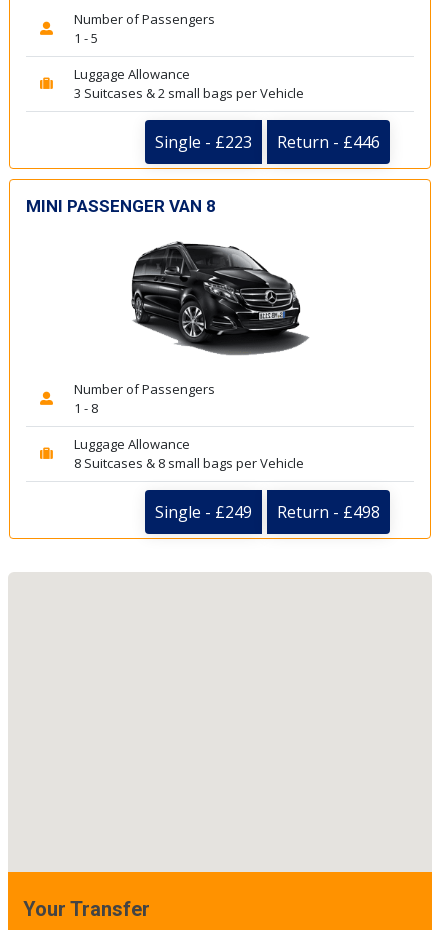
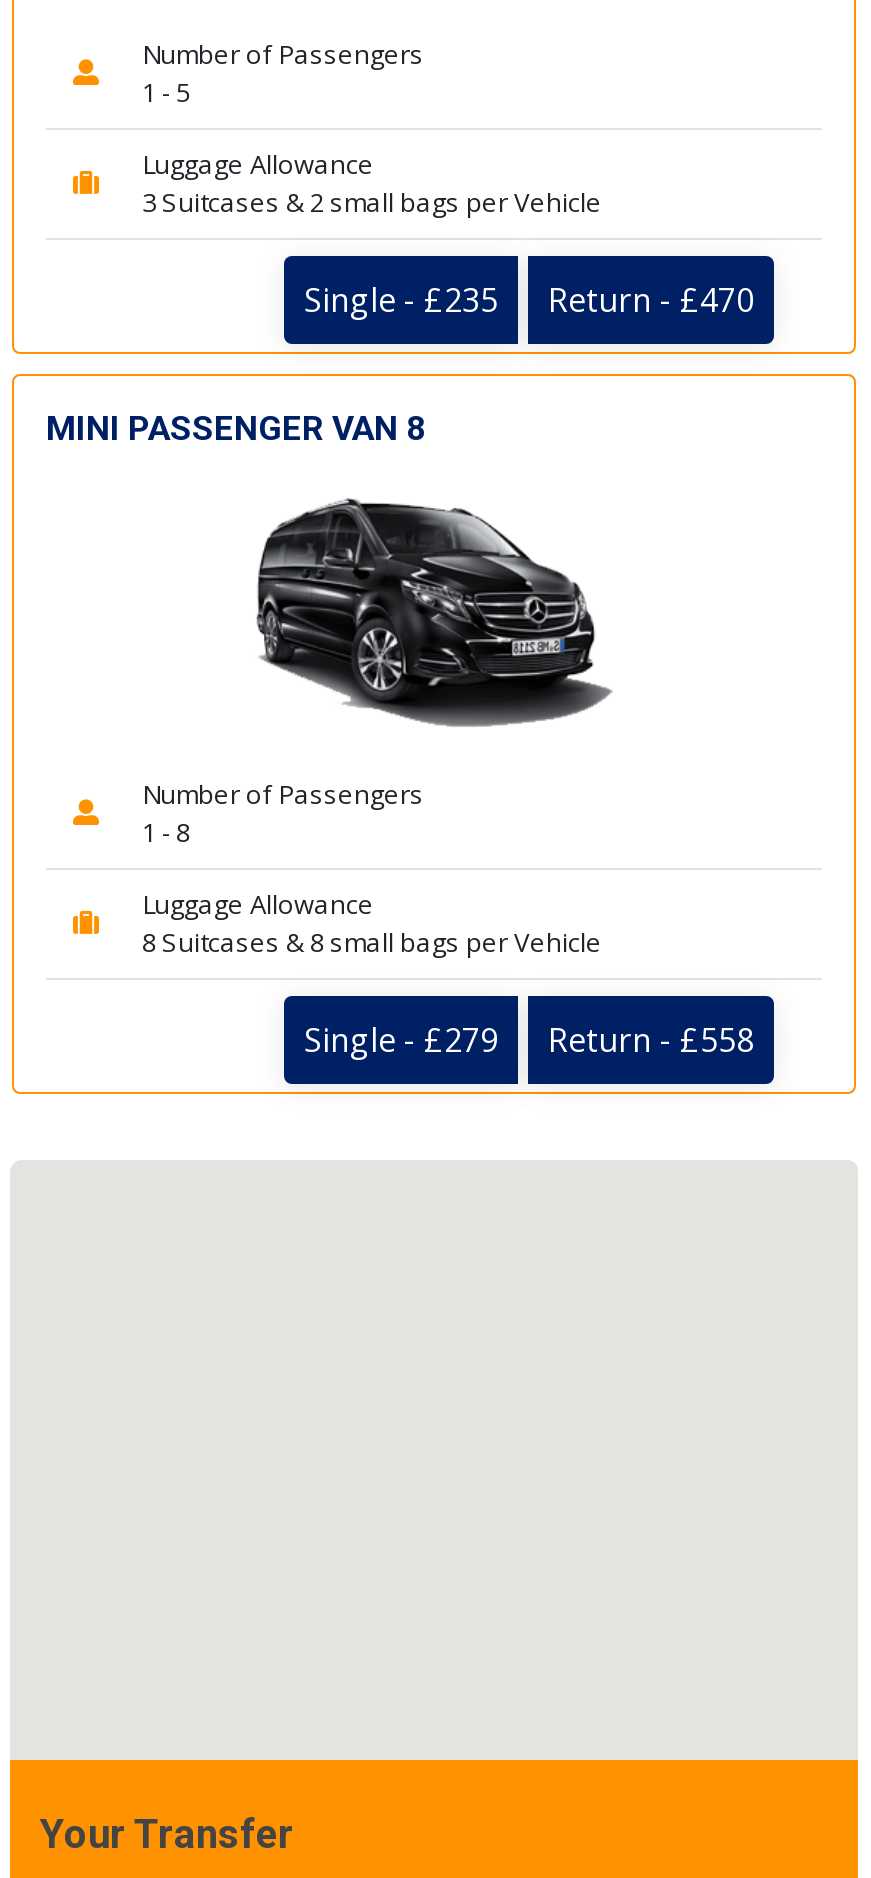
[155,131,252,153] Single - £223 -> [304,278,498,322] Single - £235
[277,131,380,153] Return - £446 -> [548,278,754,322] Return - £470
[155,501,252,523] Single - £249 -> [304,1018,498,1062] Single - £279
[277,501,380,523] Return - £498 -> [548,1018,754,1062] Return - £558

